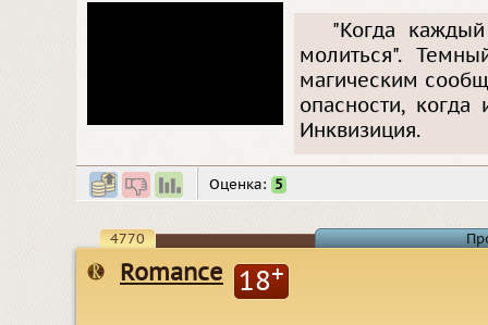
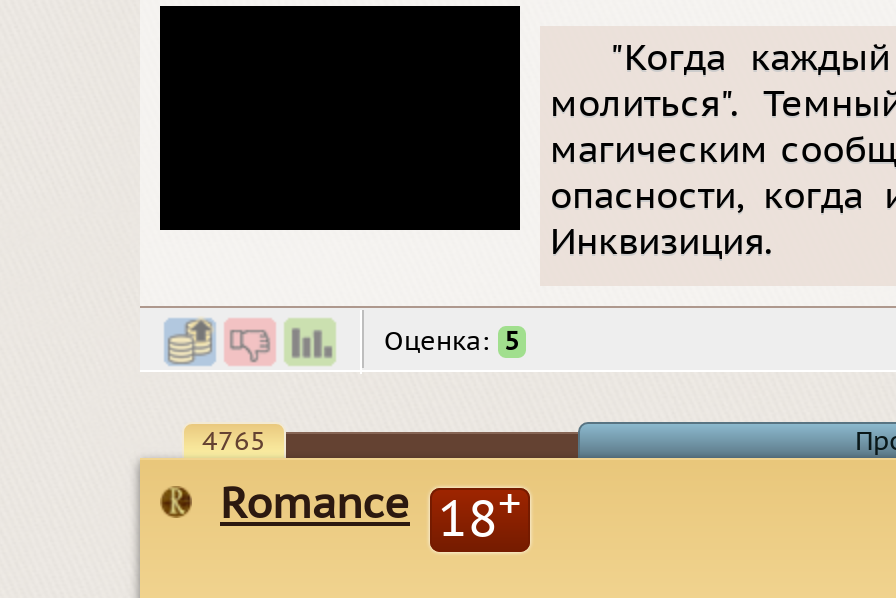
[110,231,145,248] 4770 -> [202,425,266,457] 4765

